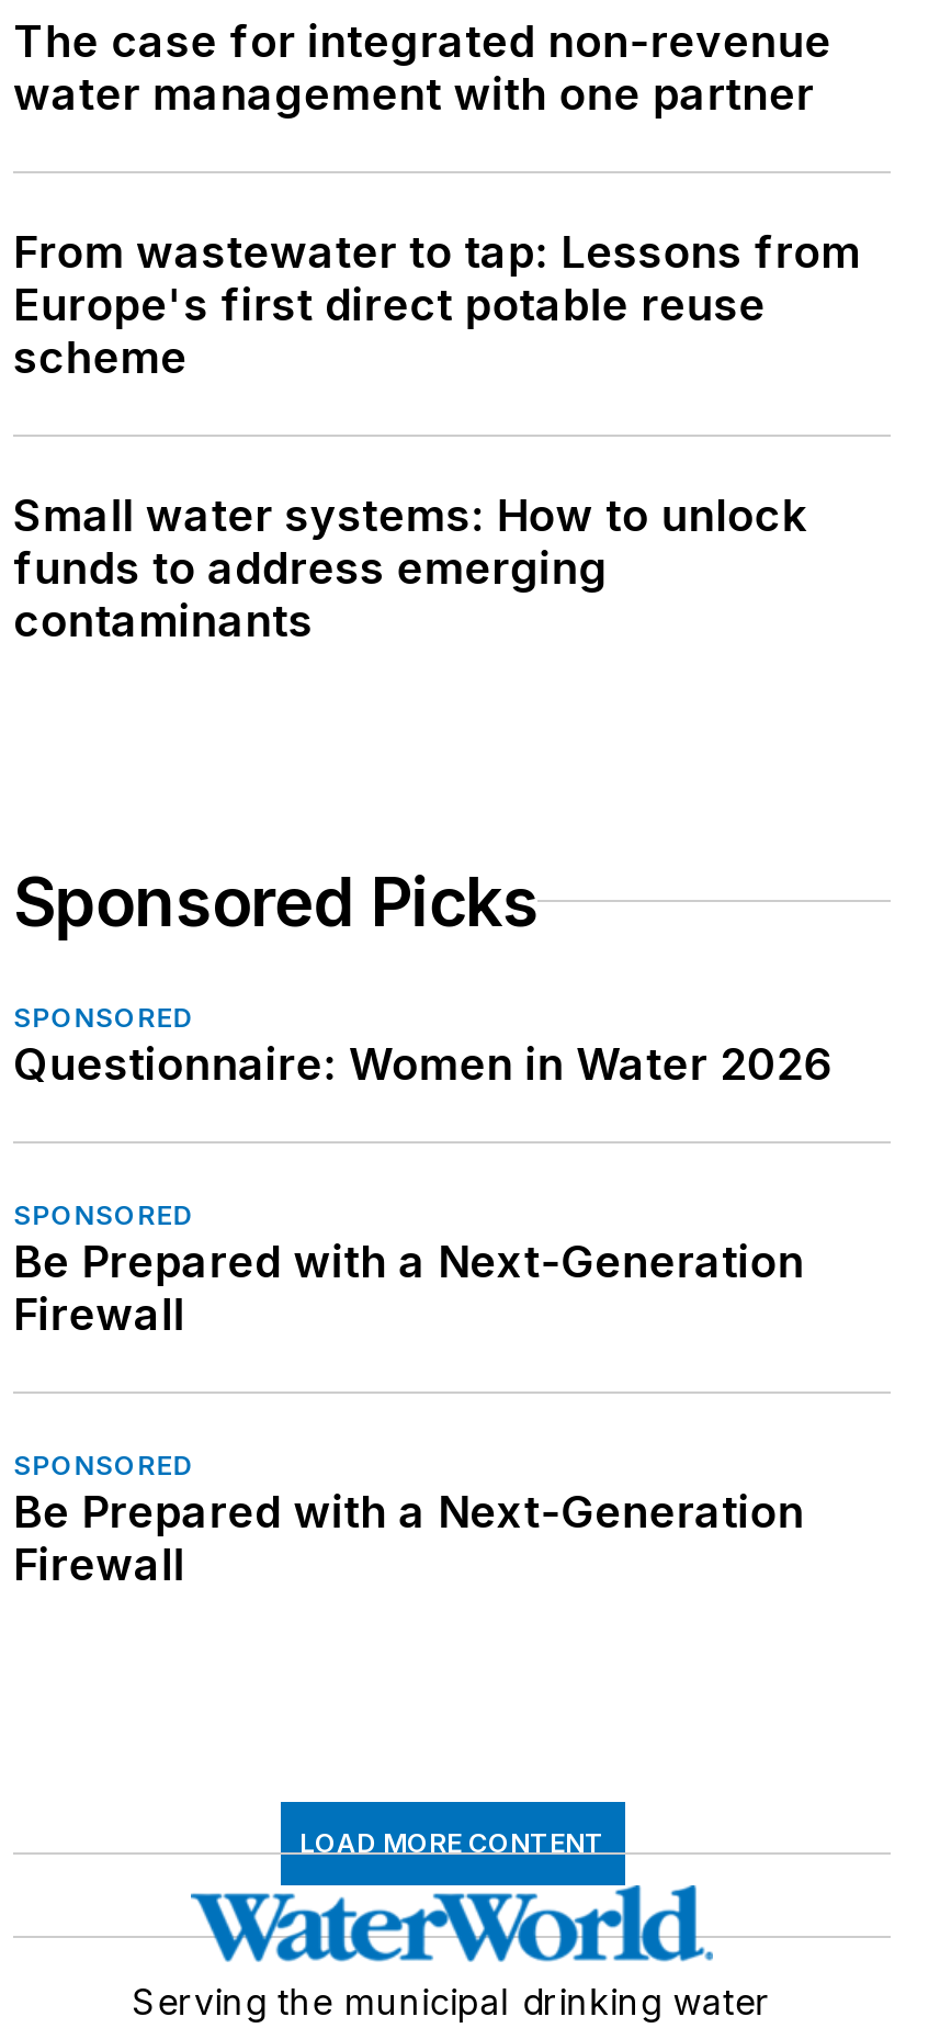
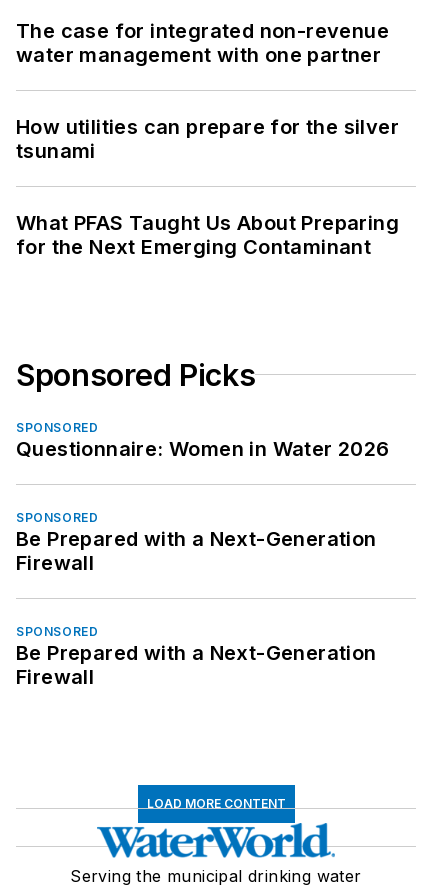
[13,225,861,383] From wastewater to tap: Lessons from | Europe's first direct potable reuse | scheme -> [16,114,399,162] How utilities can prepare for the silver | tsunami
[13,488,806,646] Small water systems: How to unlock | funds to address emerging | contaminants -> [16,210,399,258] What PFAS Taught Us About Preparing | for the Next Emerging Contaminant

